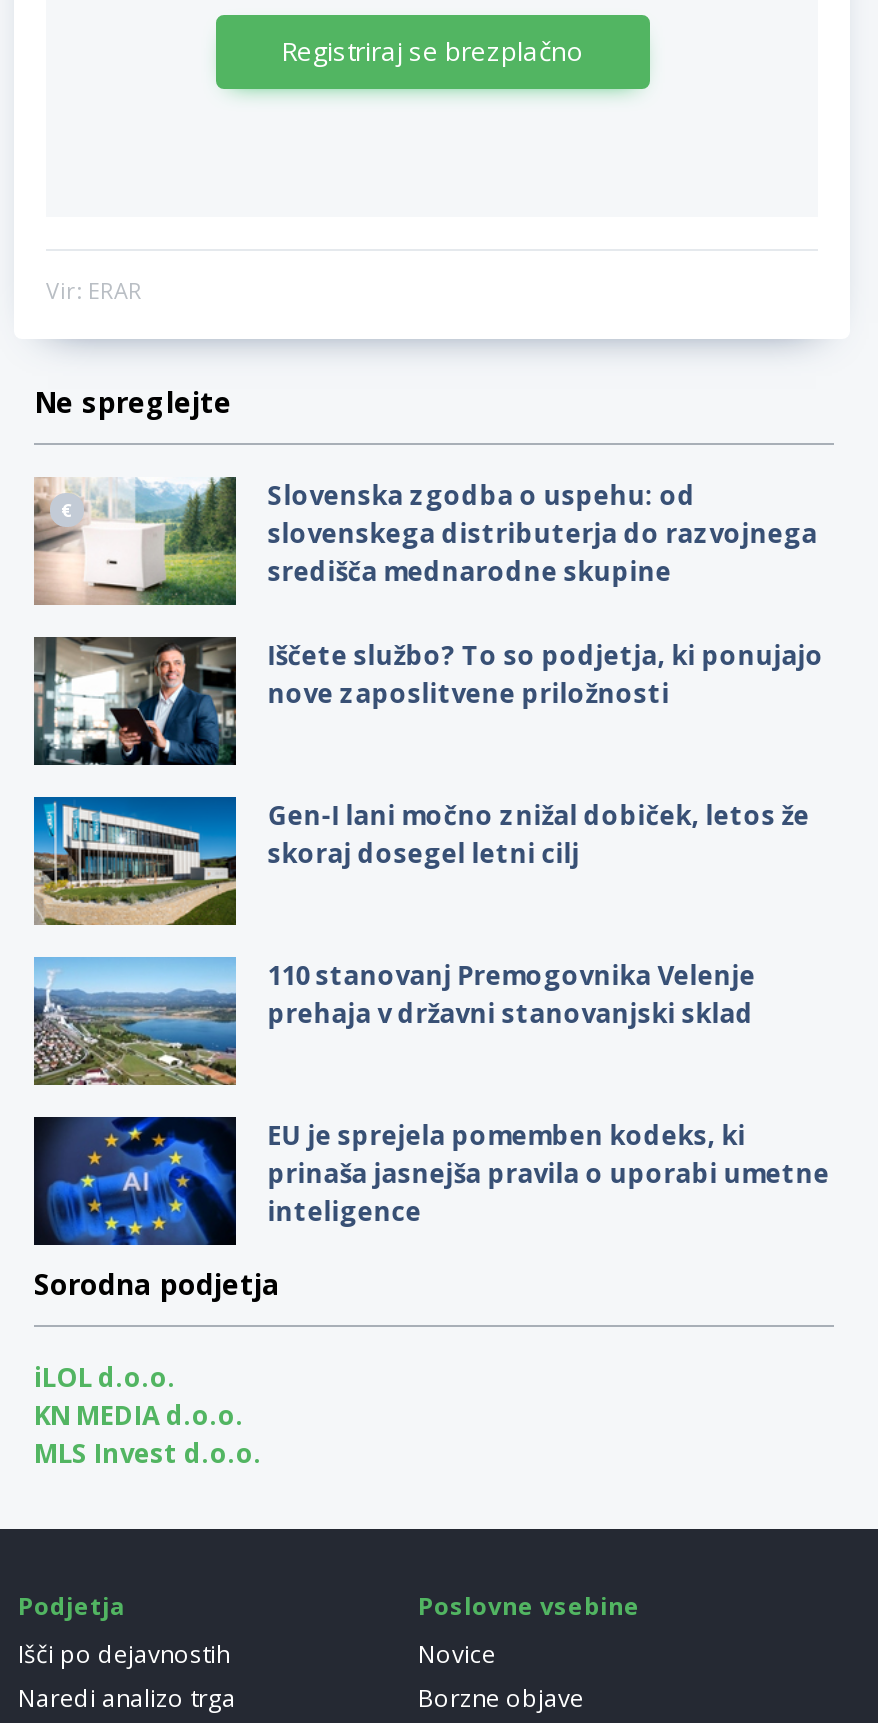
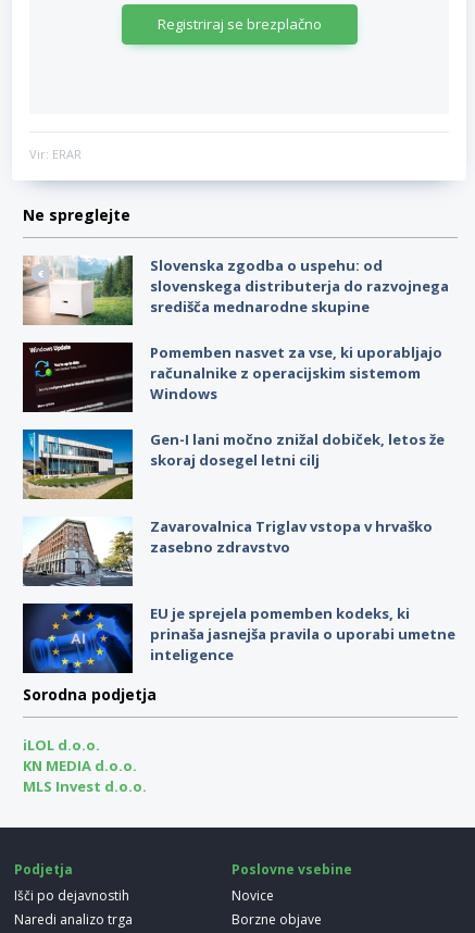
[32,635,824,767] [image] | Iščete službo? To so podjetja, ki ponujajo | nove zaposlitvene priložnosti -> [22,341,442,412] [image] | Pomemben nasvet za vse, ki uporabljajo | računalnike z operacijskim sistemom | Windows
[32,955,756,1087] [image] | 110 stanovanj Premogovnika Velenje | prehaja v državni stanovanjski sklad -> [23,516,432,586] [image] | Zavarovalnica Triglav vstopa v hrvaško | zasebno zdravstvo

